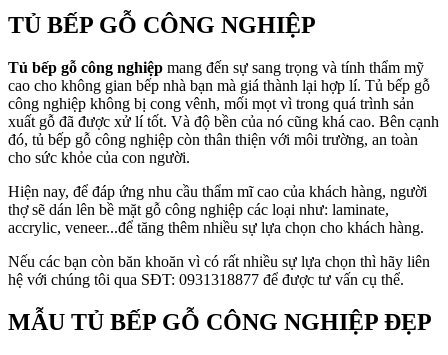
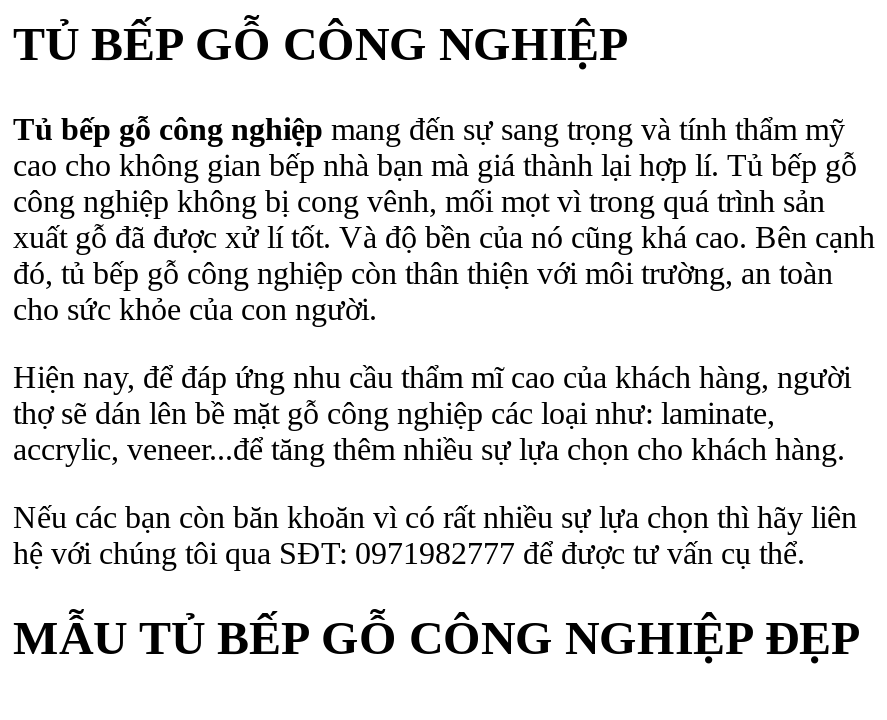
[8,271,404,288] hệ với chúng tôi qua SĐT: 0931318877 để được tư vấn cụ thể. -> [13,536,805,570] hệ với chúng tôi qua SĐT: 0971982777 để được tư vấn cụ thể.

